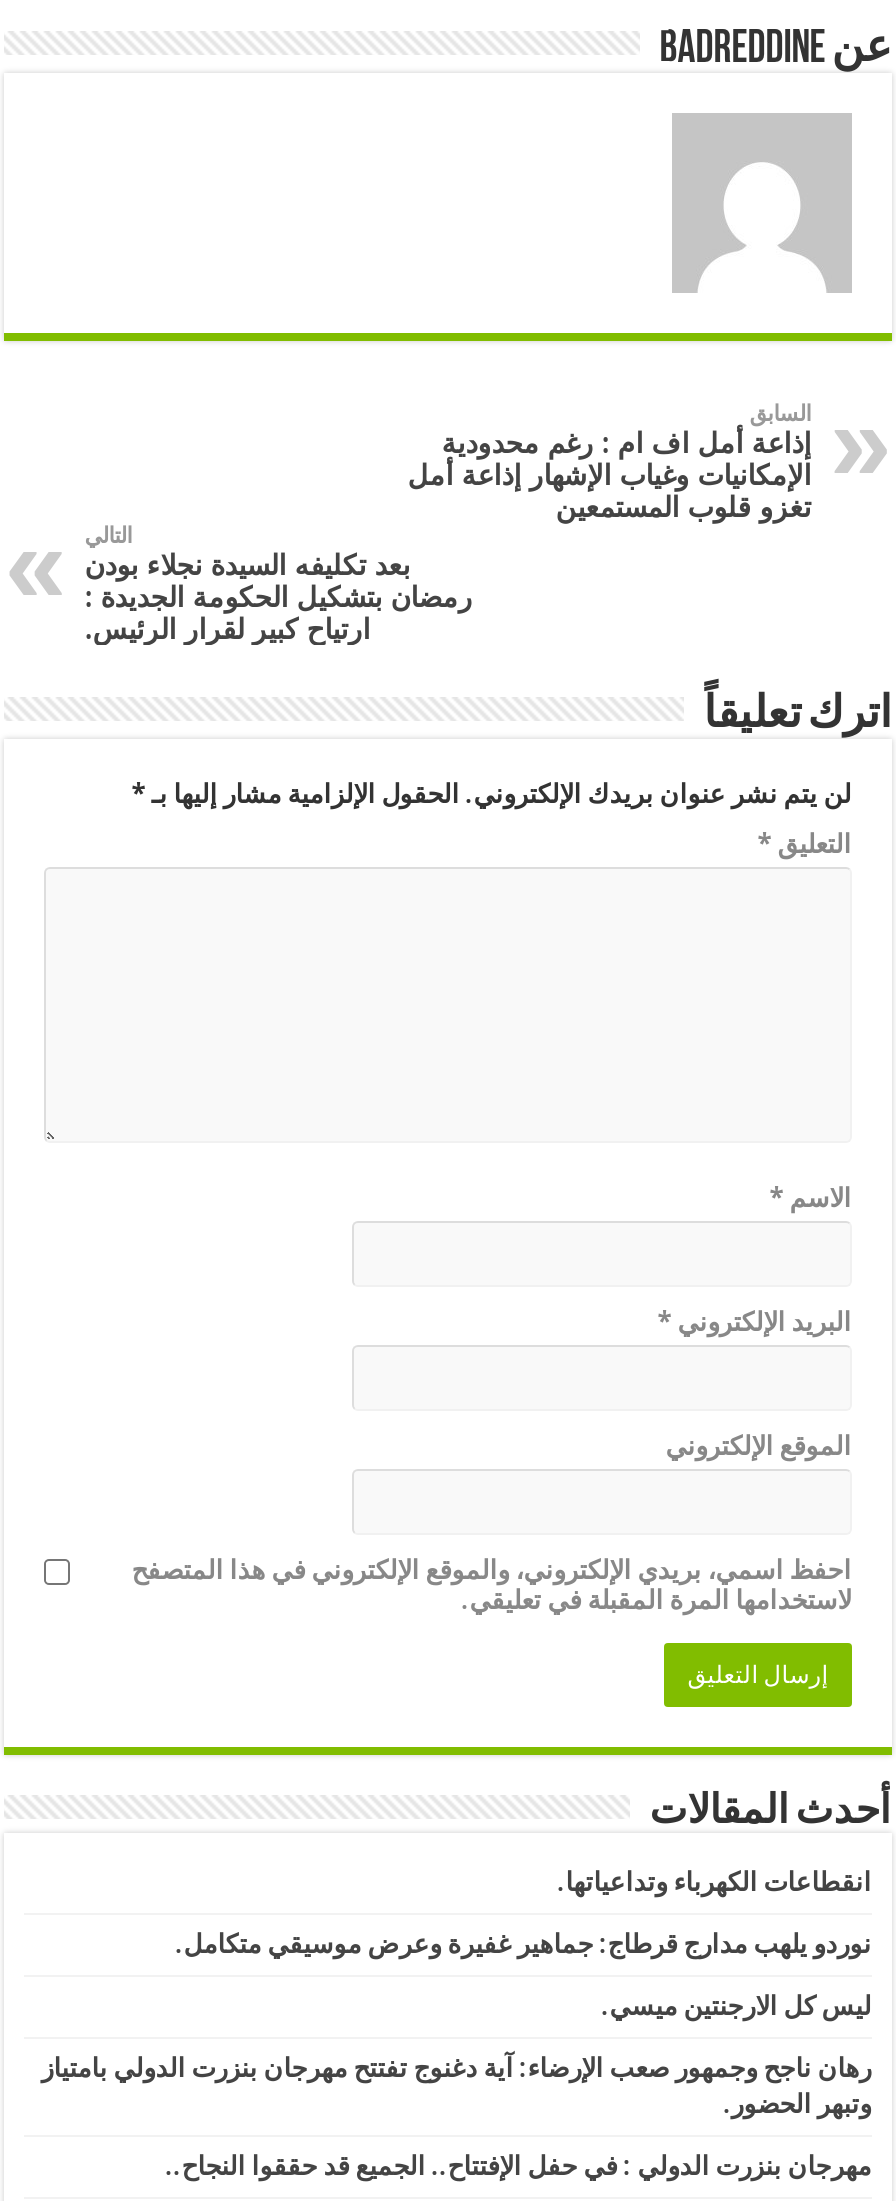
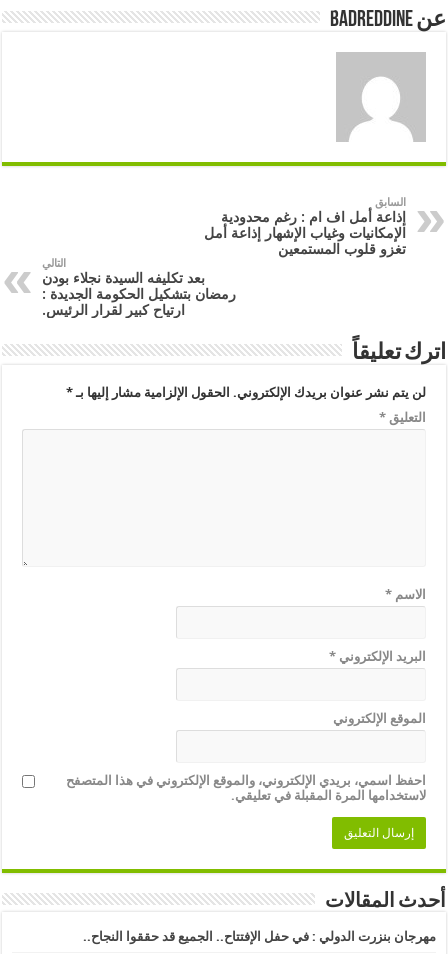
[42,1867,872,2119] انقطاعات الكهرباء وتداعياتها. | نوردو يلهب مدارج قرطاج: جماهير غفيرة وعرض موسيقي متكامل. | ليس كل الارجنتين ميسي. | رهان ناجح وجمهور صعب الإرضاء: آية دغنوج تفتتح مهرجان بنزرت الدولي بامتياز | وتبهر الحضور. -> none

